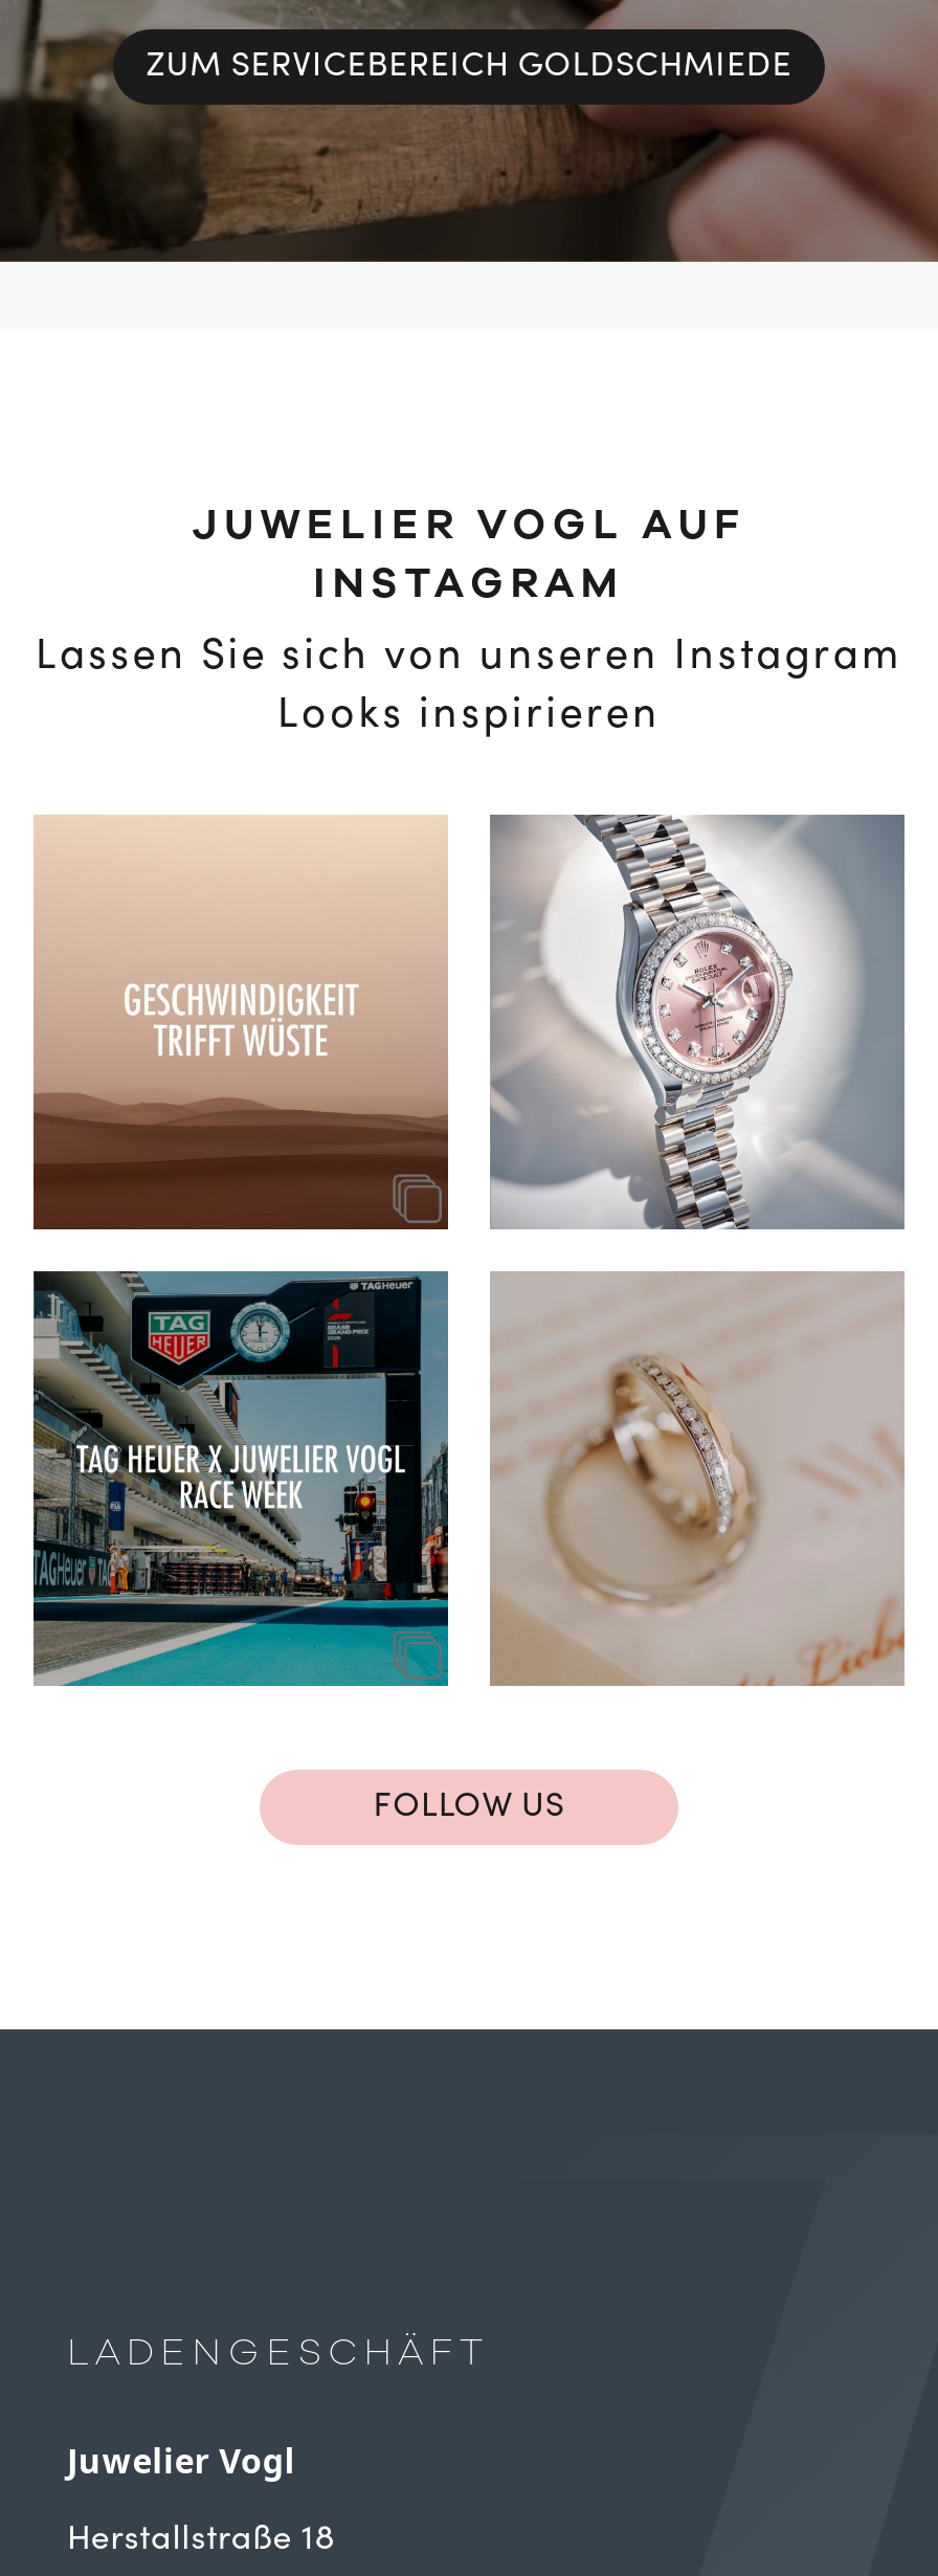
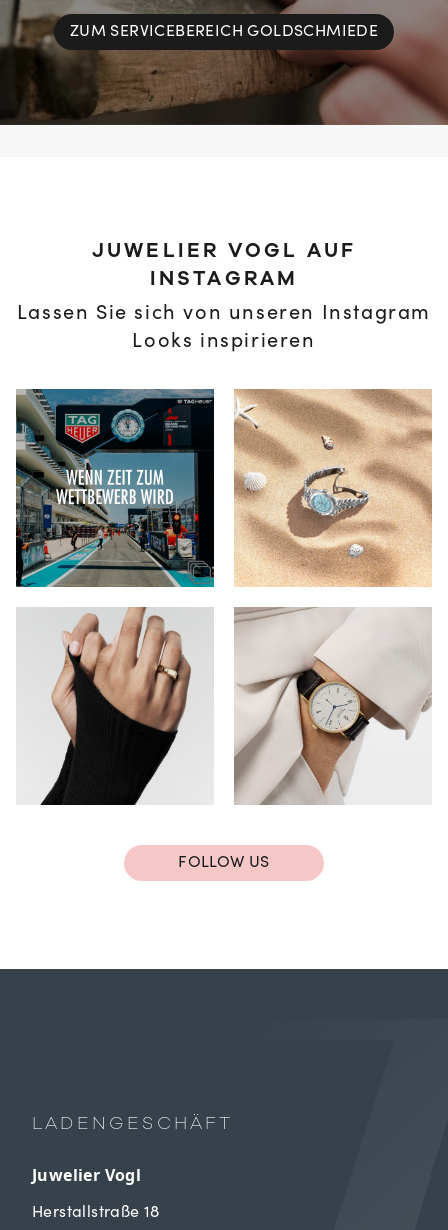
[31,815,450,1231] [image] -> [15,388,215,588] [image]
[488,813,907,1231] [image] -> [234,389,432,587] [image]
[31,1269,450,1688] [image] -> [16,606,214,806] [image]
[490,1271,907,1688] [image] -> [235,608,432,805] [image]

